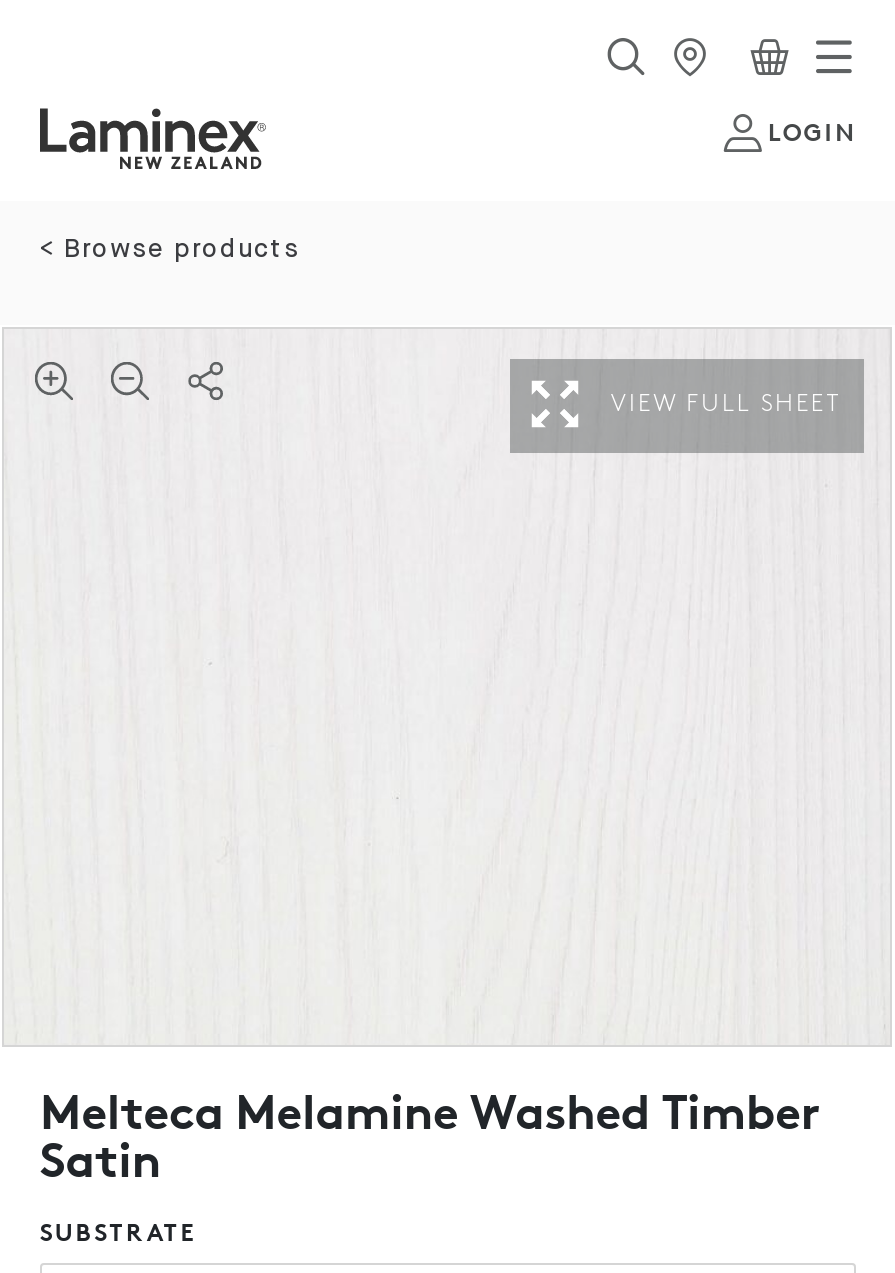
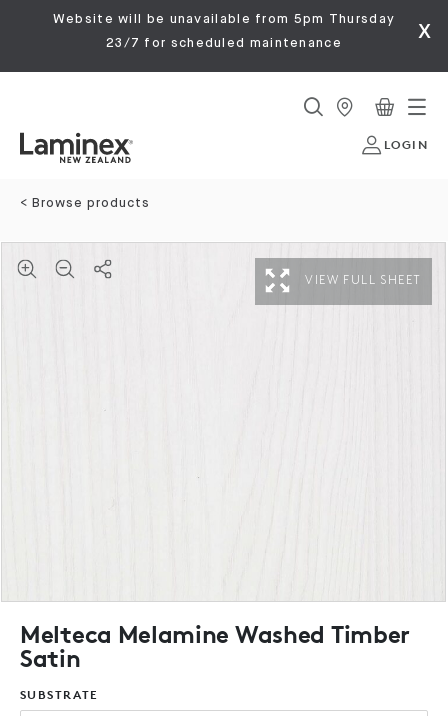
none -> [53,13,432,50] Website will be unavailable from 5pm Thursday | 23/7 for scheduled maintenance | x

